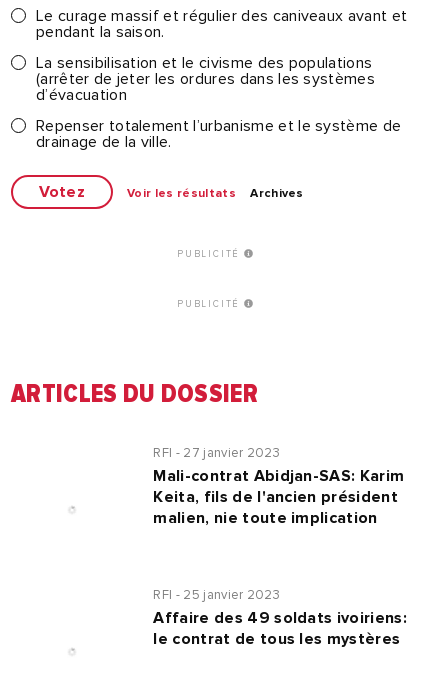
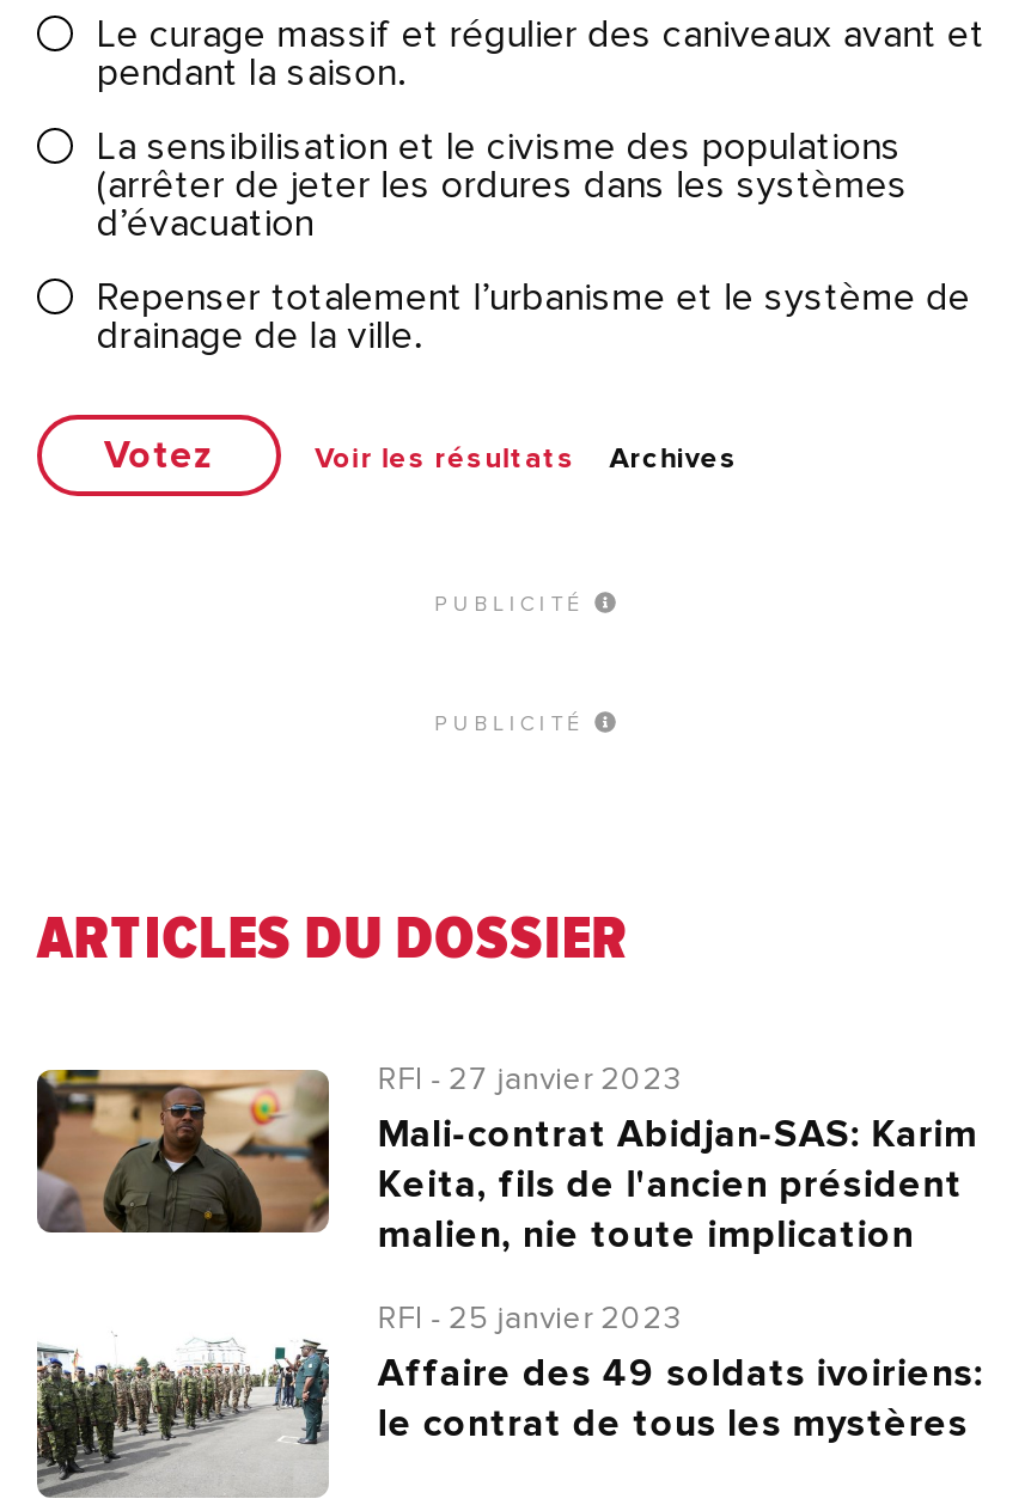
none -> [35,1068,331,1237] [image]
none -> [35,1338,331,1500] [image]

